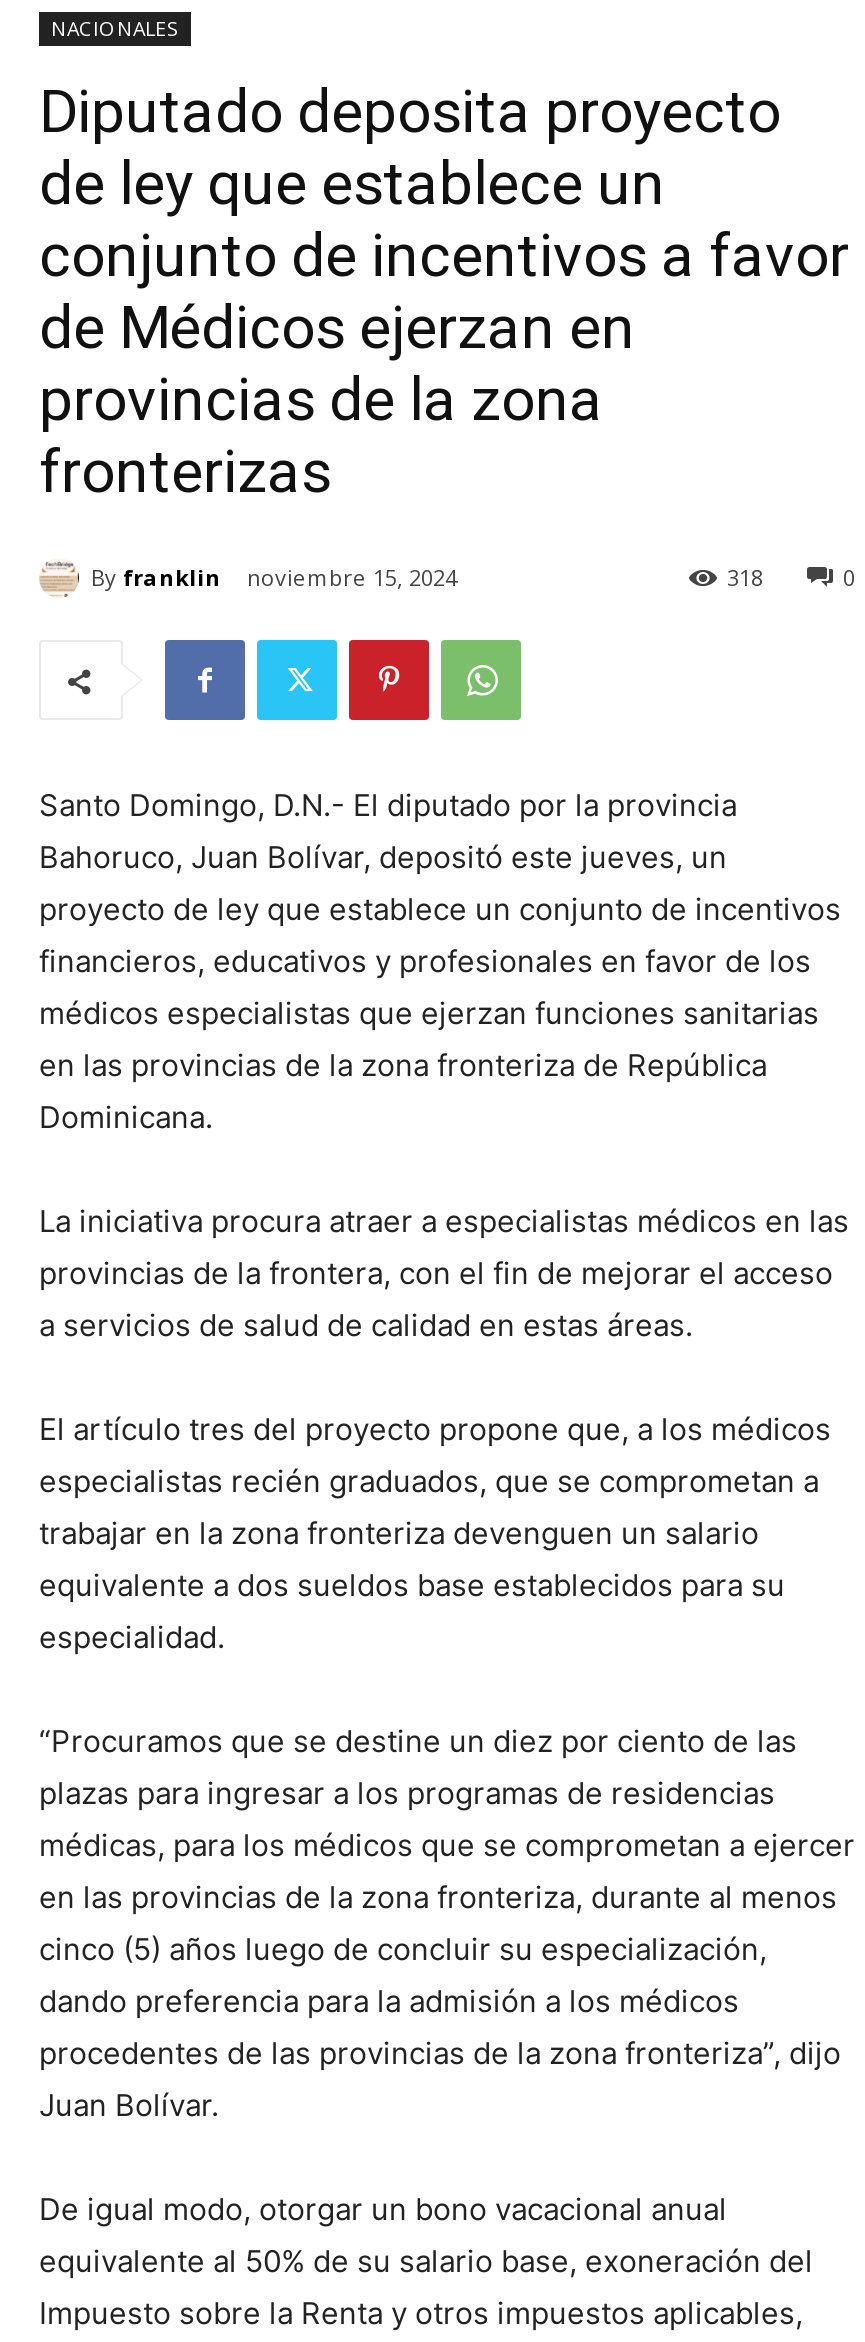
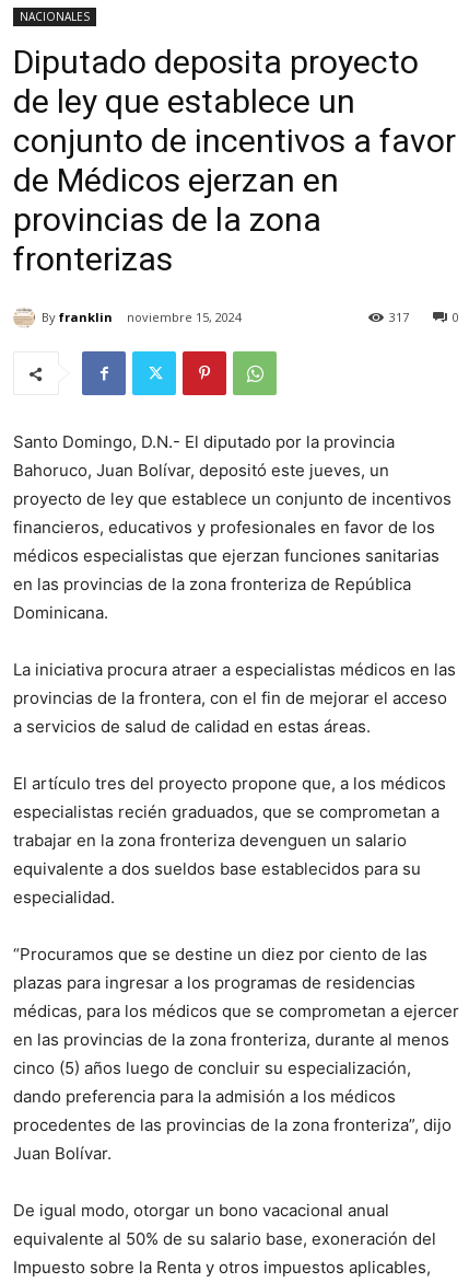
[727,562,763,592] 318 -> [389,309,409,325] 317

